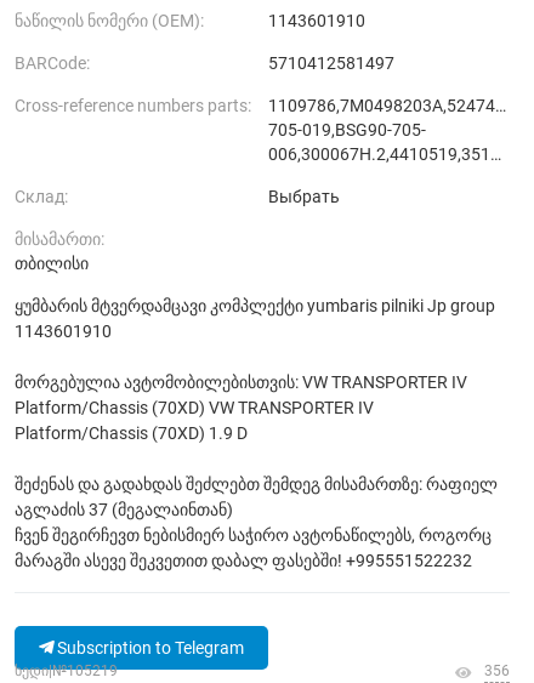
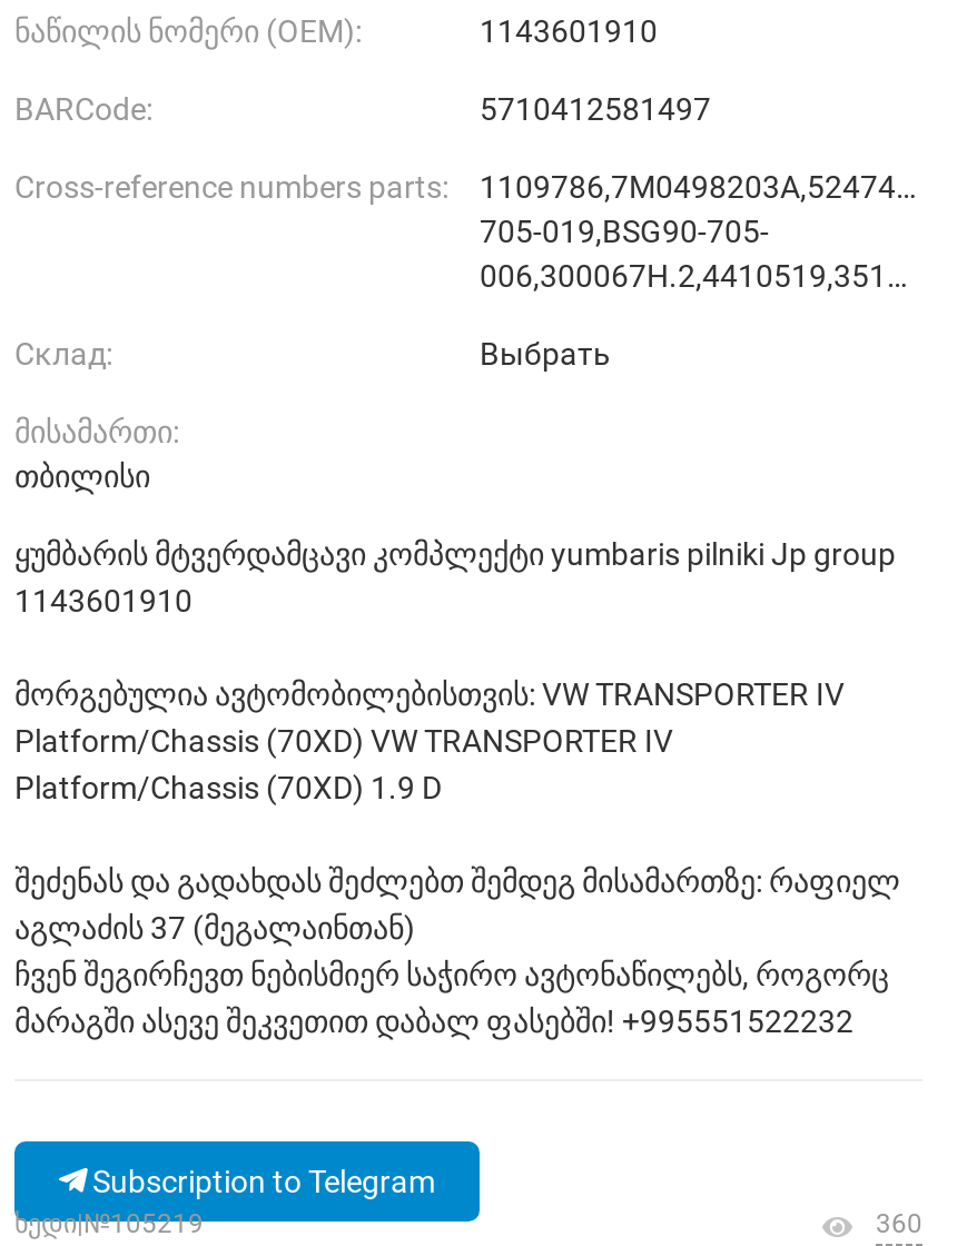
[484,662,510,679] 356 -> [876,1208,922,1239] 360

